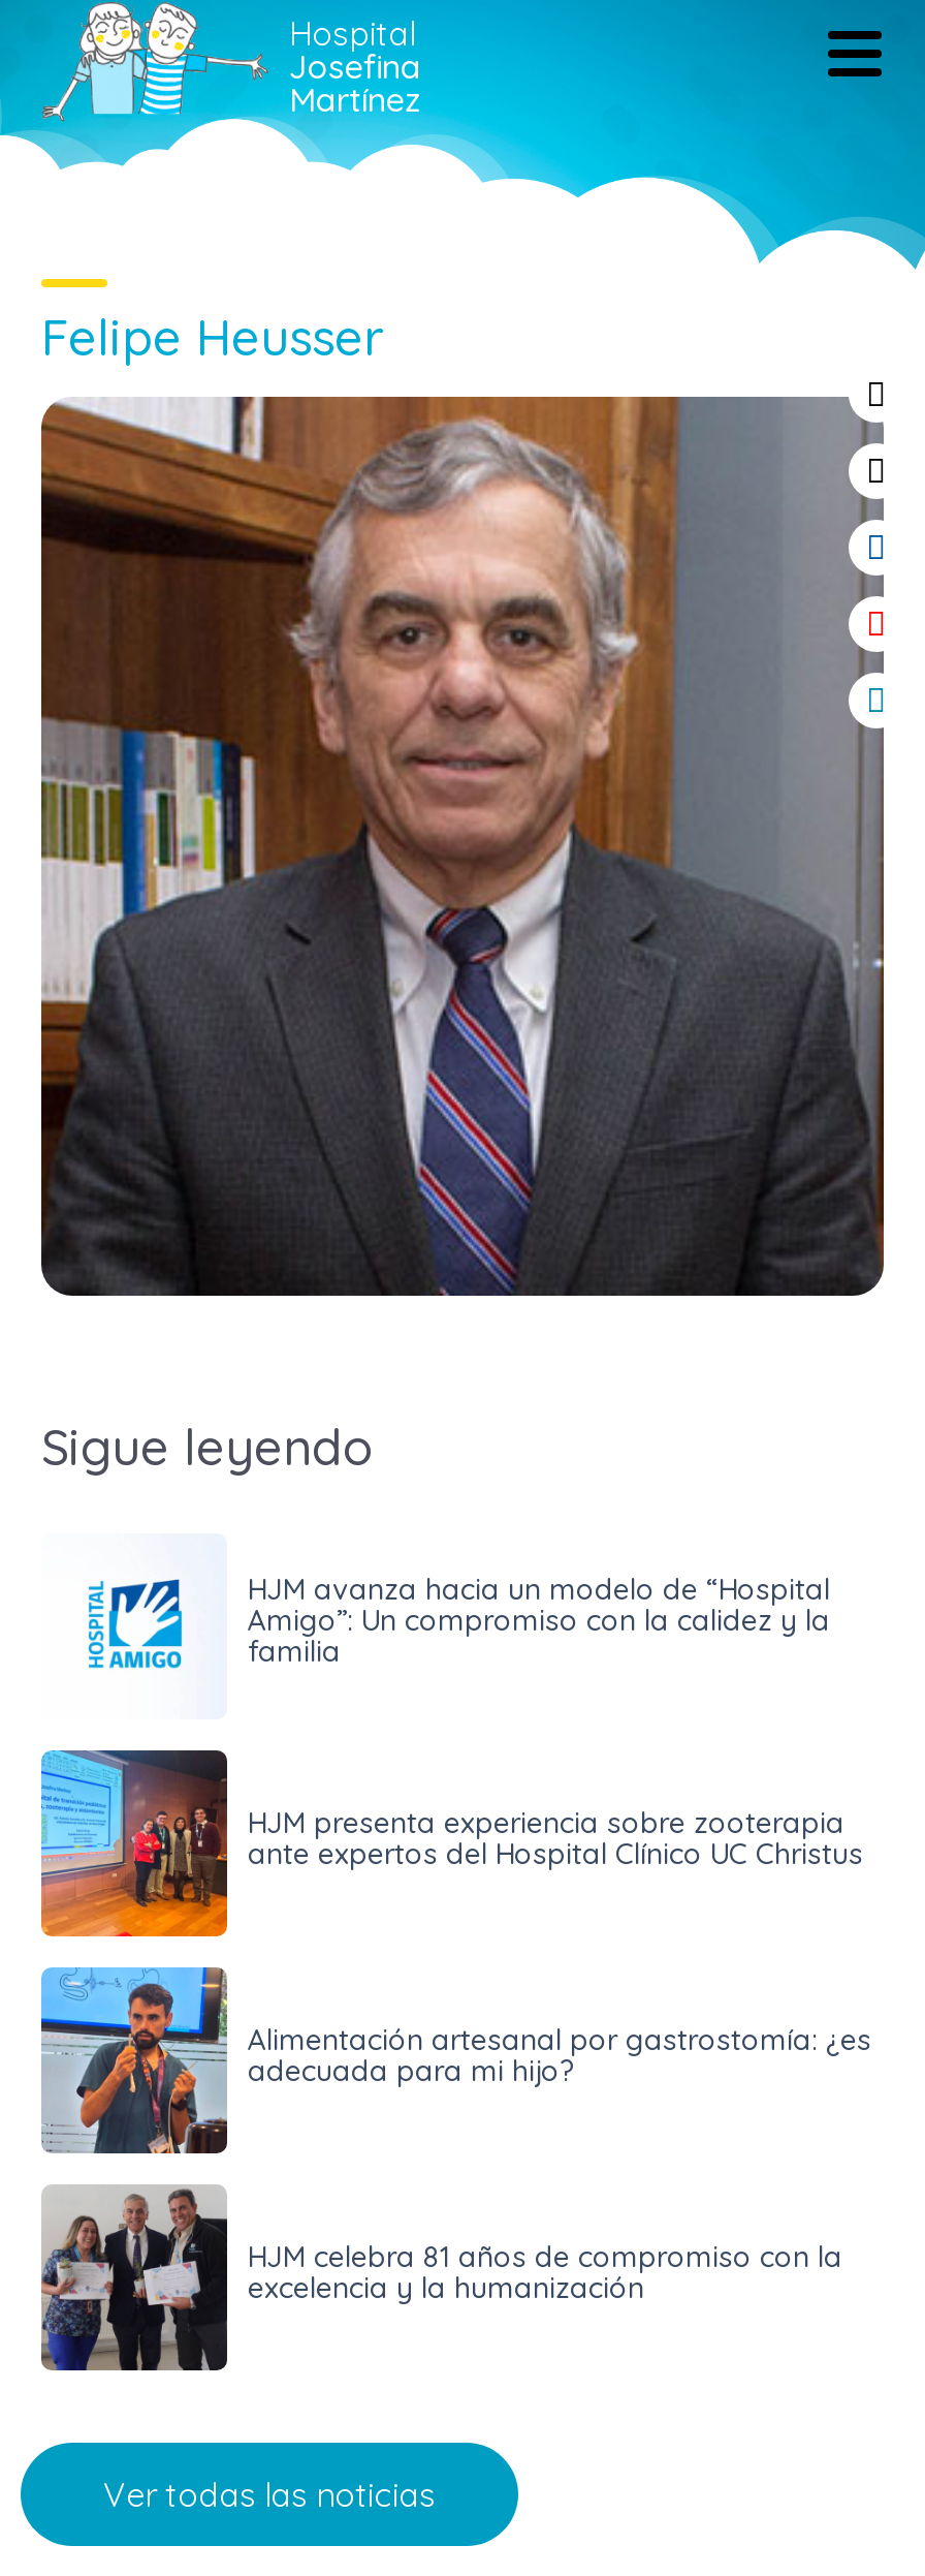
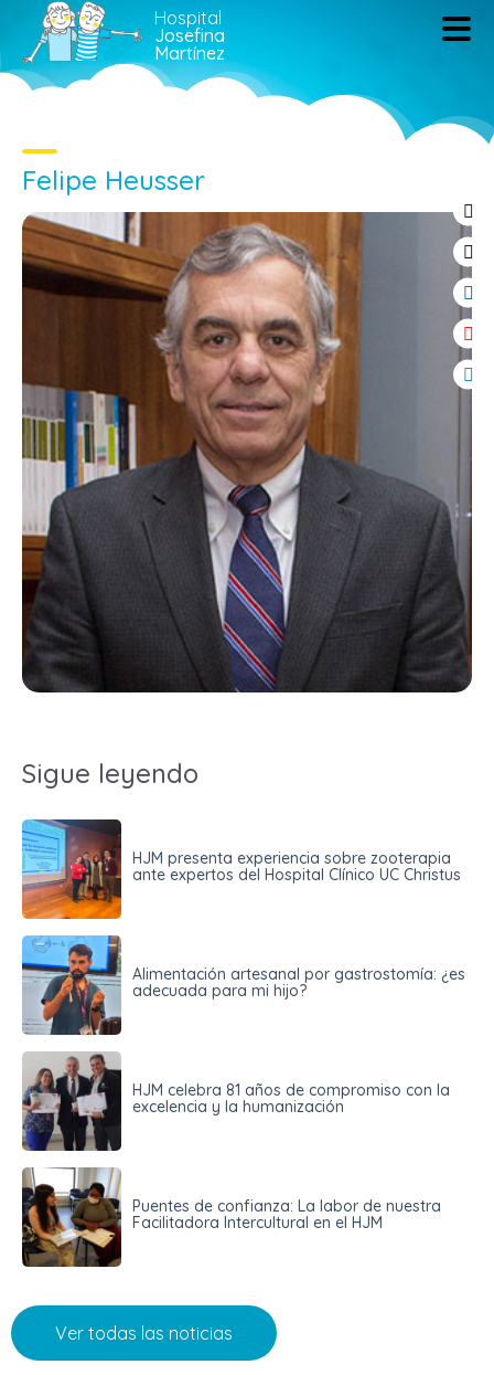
[87,1571,830,1670] [image] | HJM avanza hacia un modelo de “Hospital | Amigo”: Un compromiso con la calidez y la | familia -> none
moved [37,1748,871,2306] -> [20,818,465,1116]: [image] | HJM presenta experiencia sobre zooterapia | ante expertos del Hospital Clínico UC Christus | Alimentación artesanal por gastrostomía: ¿es | adecuada para mi hijo? | HJM celebra 81 años de compromiso con la | excelencia y la humanización
none -> [21,1167,441,1268] [image] | Puentes de confianza: La labor de nuestra | Facilitadora Intercultural en el HJM

